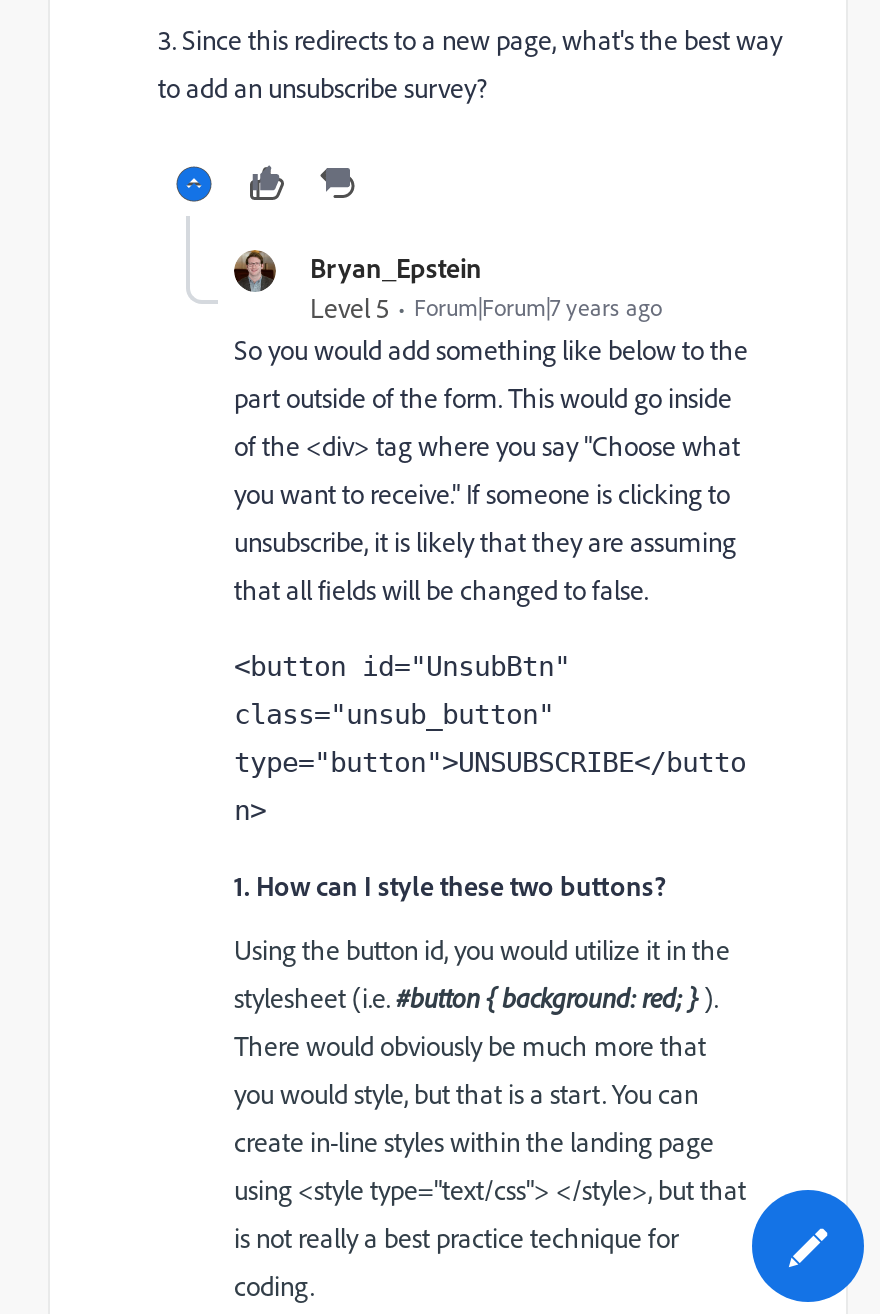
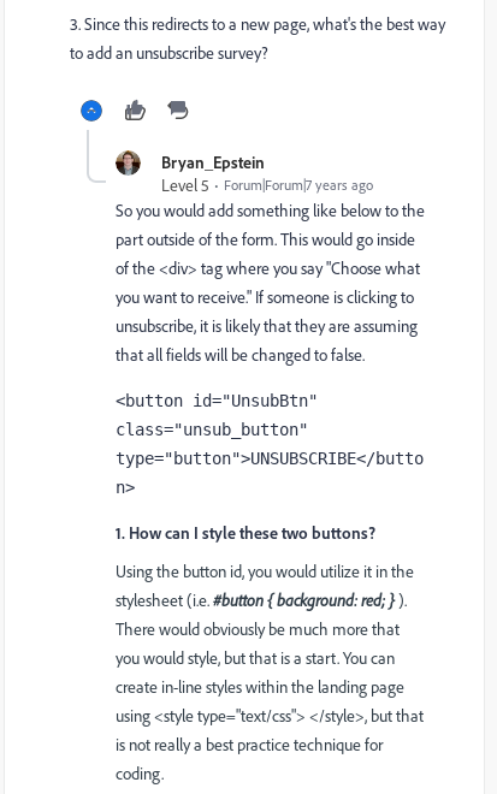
[750,1188,866,1304] [image] -> none

